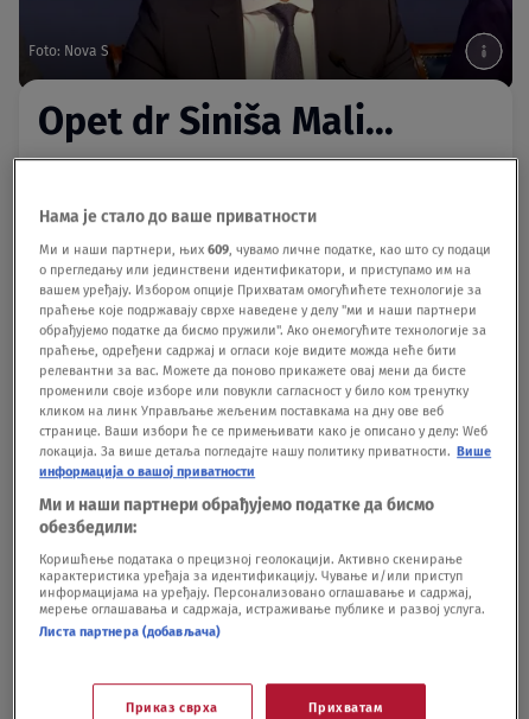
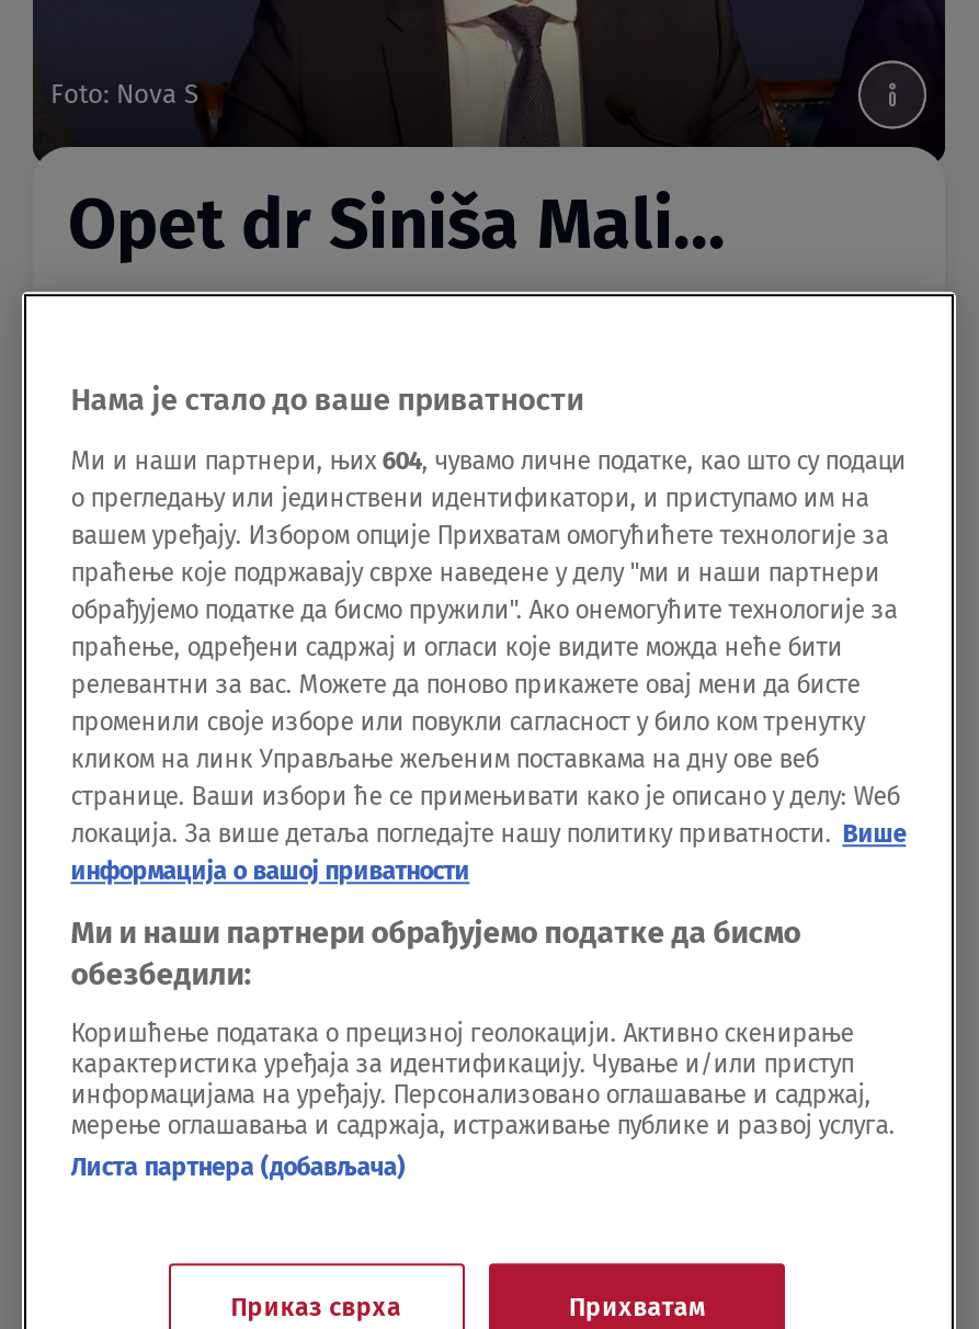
[39,241,491,258] Ми и наши партнери, њих 609, чувамо личне податке, као што су подаци -> [71,446,906,476] Ми и наши партнери, њих 604, чувамо личне податке, као што су подаци

